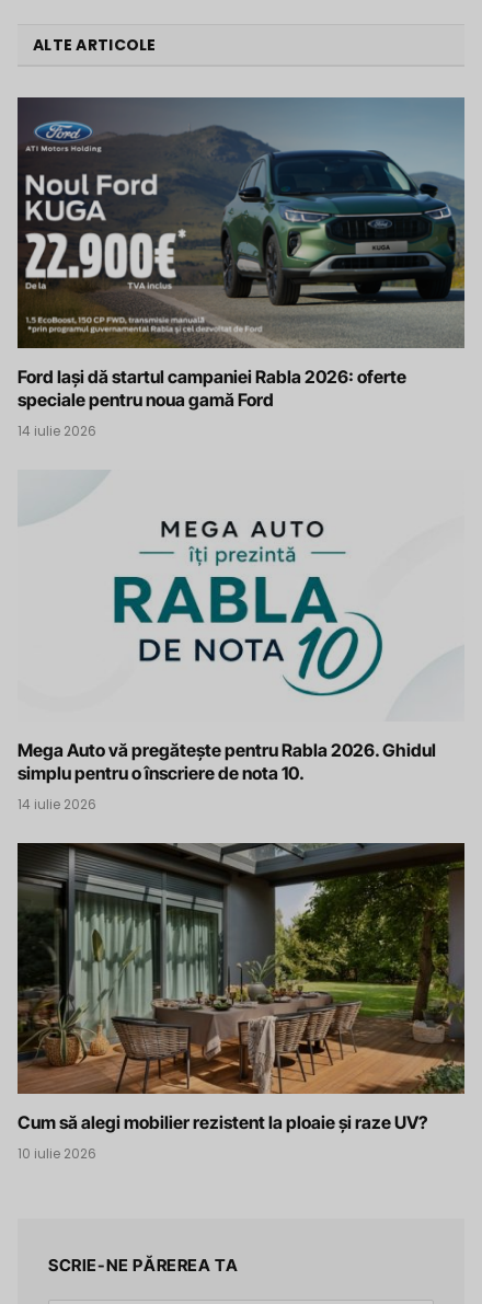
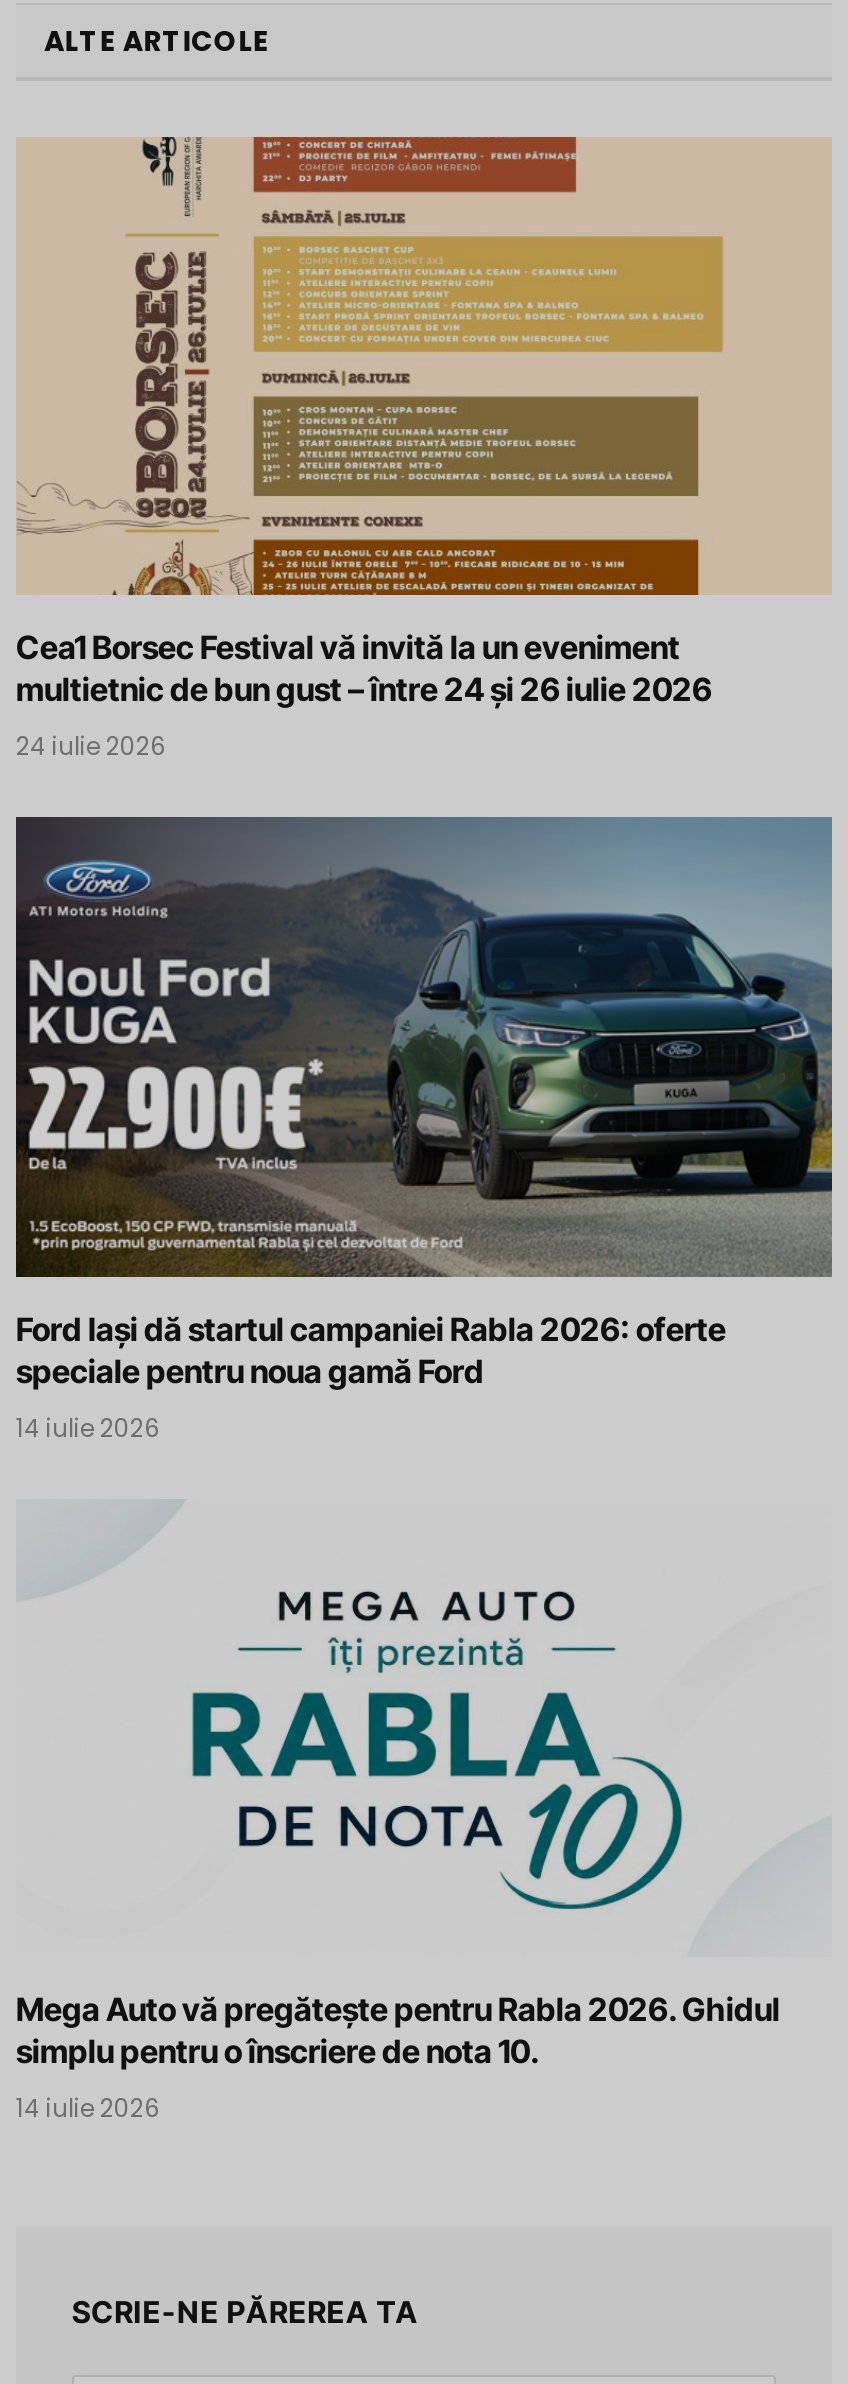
none -> [16,135,832,763] [image] | Cea1 Borsec Festival vă invită la un eveniment | multietnic de bun gust – între 24 și 26 iulie 2026 | 24 iulie 2026
moved [16,102,467,813] -> [14,827,836,2125]: [image] | Ford Iași dă startul campaniei Rabla 2026: oferte | speciale pentru noua gamă Ford | 14 iulie 2026 | Mega Auto vă pregătește pentru Rabla 2026. Ghidul | simplu pentru o înscriere de nota 10. | 14 iulie 2026
[16,842,466,1163] [image] | Cum să alegi mobilier rezistent la ploaie și raze UV? | 10 iulie 2026 -> none

